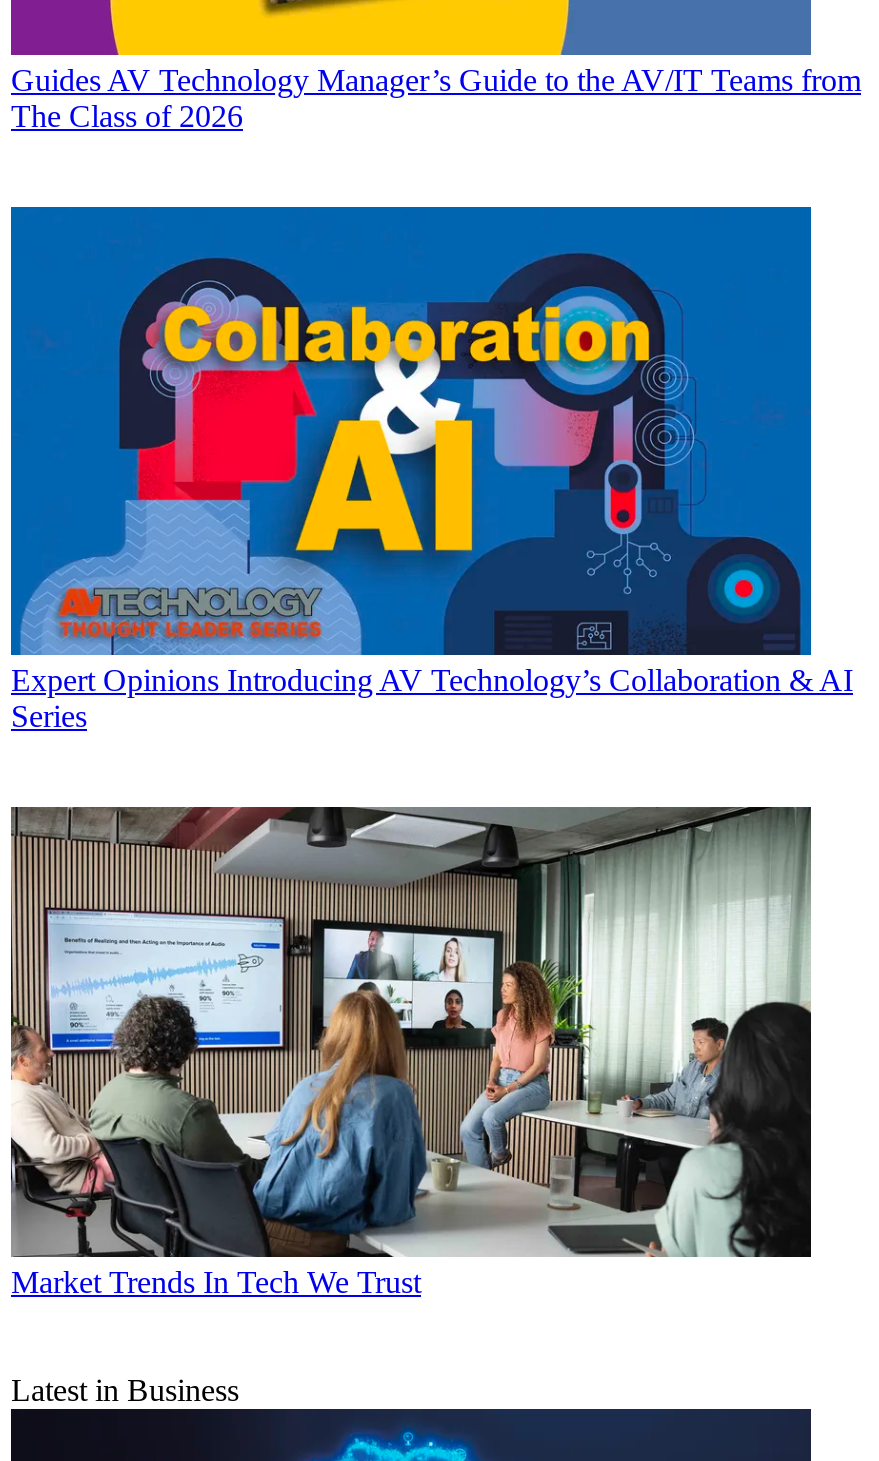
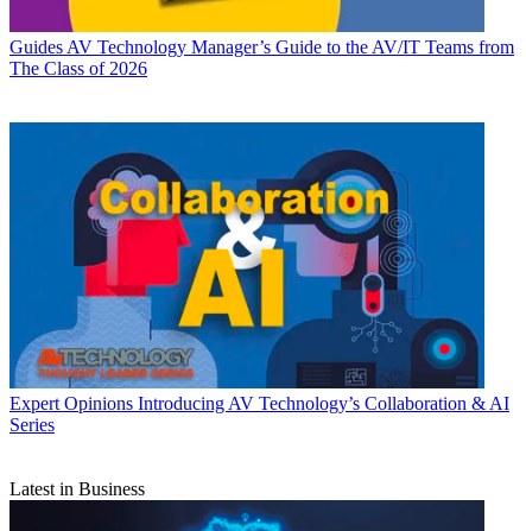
[9,804,813,1300] [image] | Market Trends In Tech We Trust -> none

